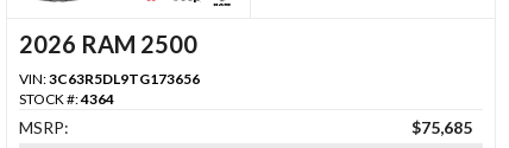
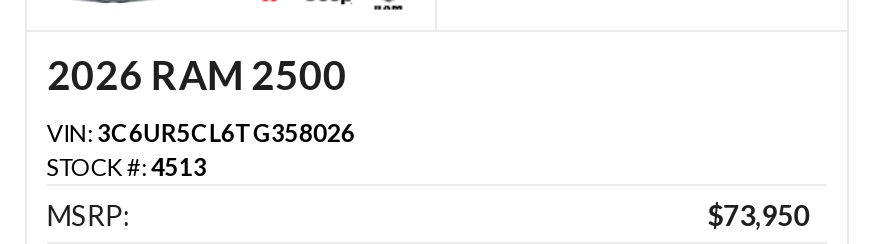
[19,70,200,87] VIN: 3C63R5DL9TG173656 -> [47,118,355,148] VIN: 3C6UR5CL6TG358026
[19,90,114,108] STOCK #:4364 -> [47,152,207,182] STOCK #:4513
[412,117,483,137] $75,685 -> [707,198,827,232] $73,950

